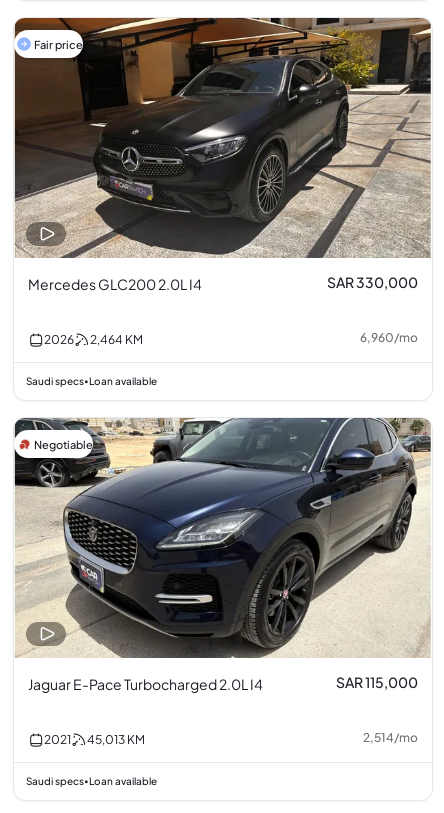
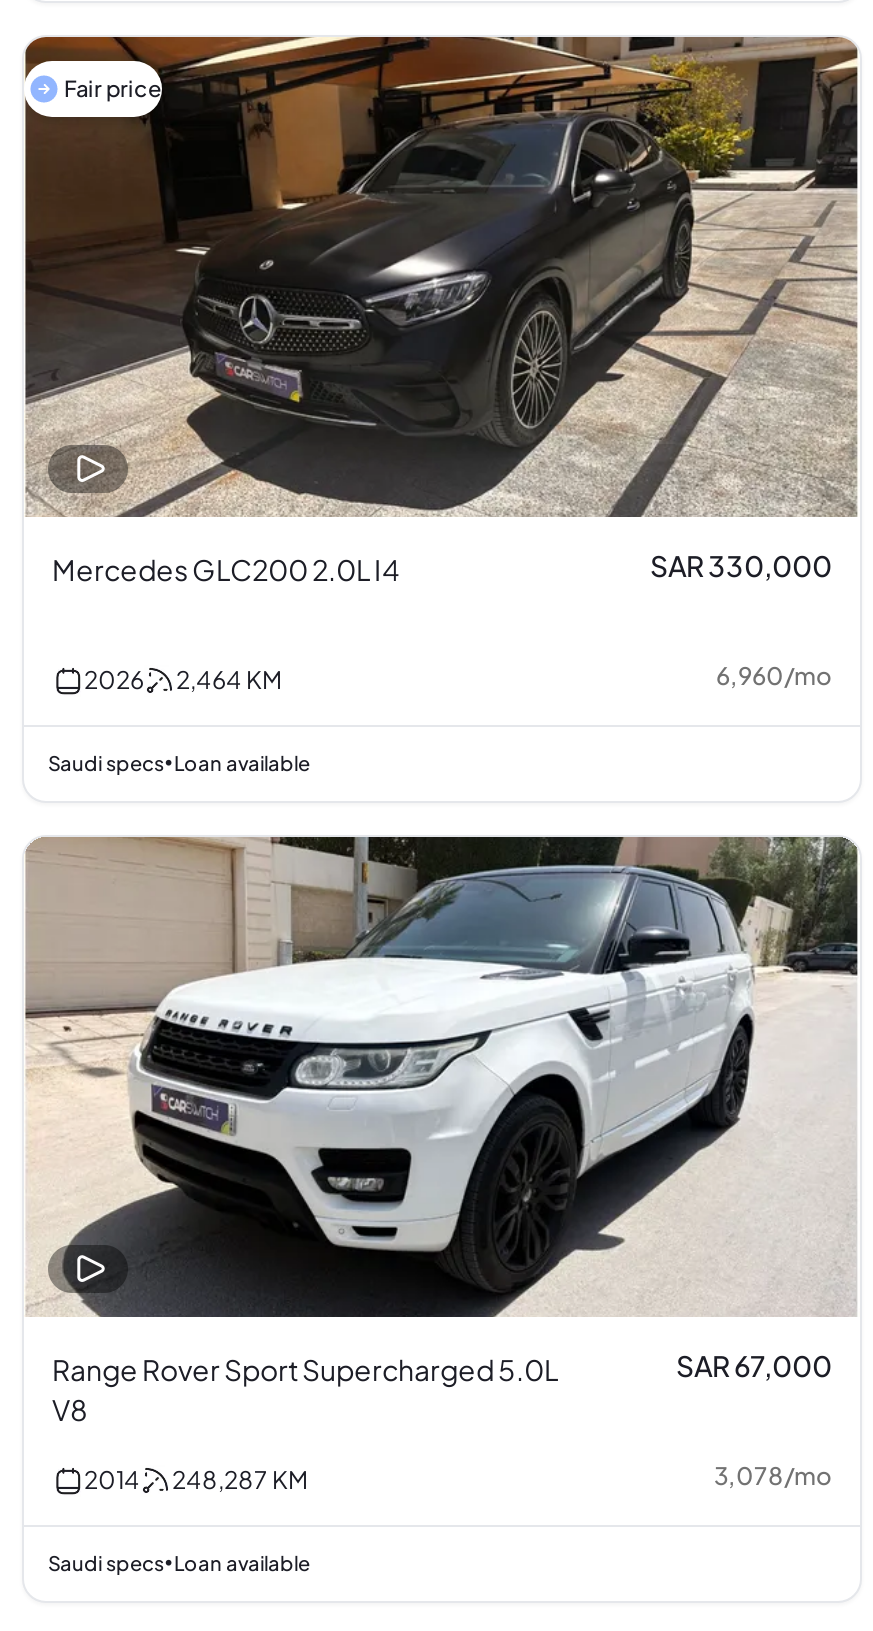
[14,418,431,693] [image] | Jaguar E-Pace Turbocharged 2.0L I4 | SAR 115,000 -> [24,834,860,1382] [image] | SAR 67,000
[34,437,93,450] Negotiable -> [52,1350,558,1426] Range Rover Sport Supercharged 5.0L | V8
[44,730,418,747] 2021 | 45,013 KM | 2,514/mo -> [84,1460,832,1494] 2014 | 248,287 KM | 3,078/mo

